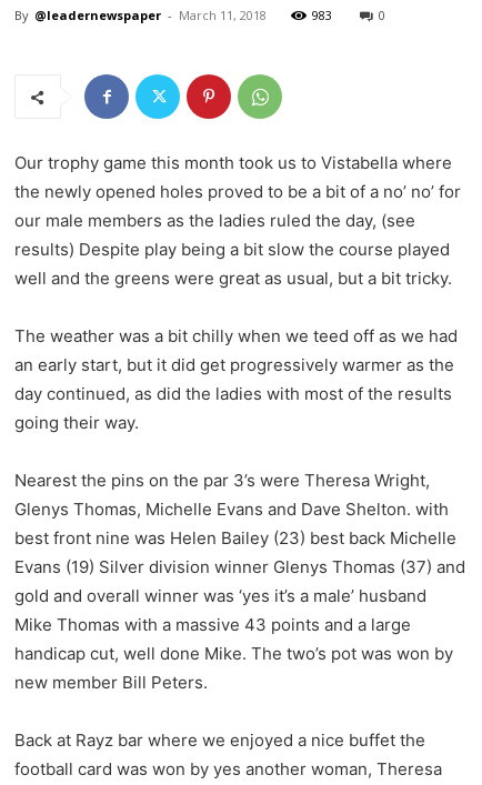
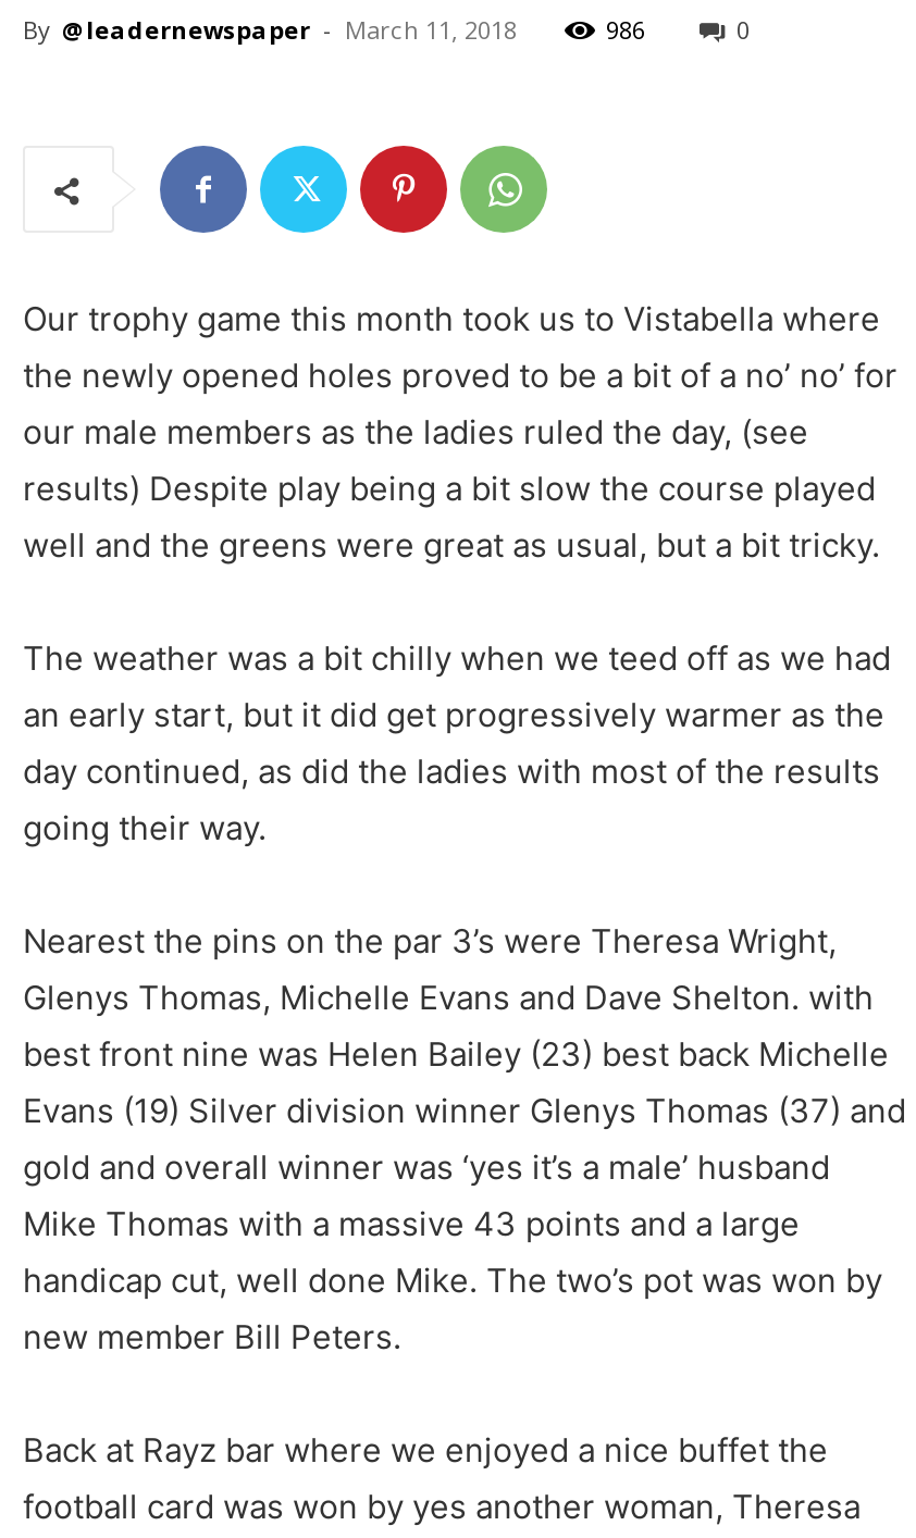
[312,7,332,23] 983 -> [606,13,645,46] 986

